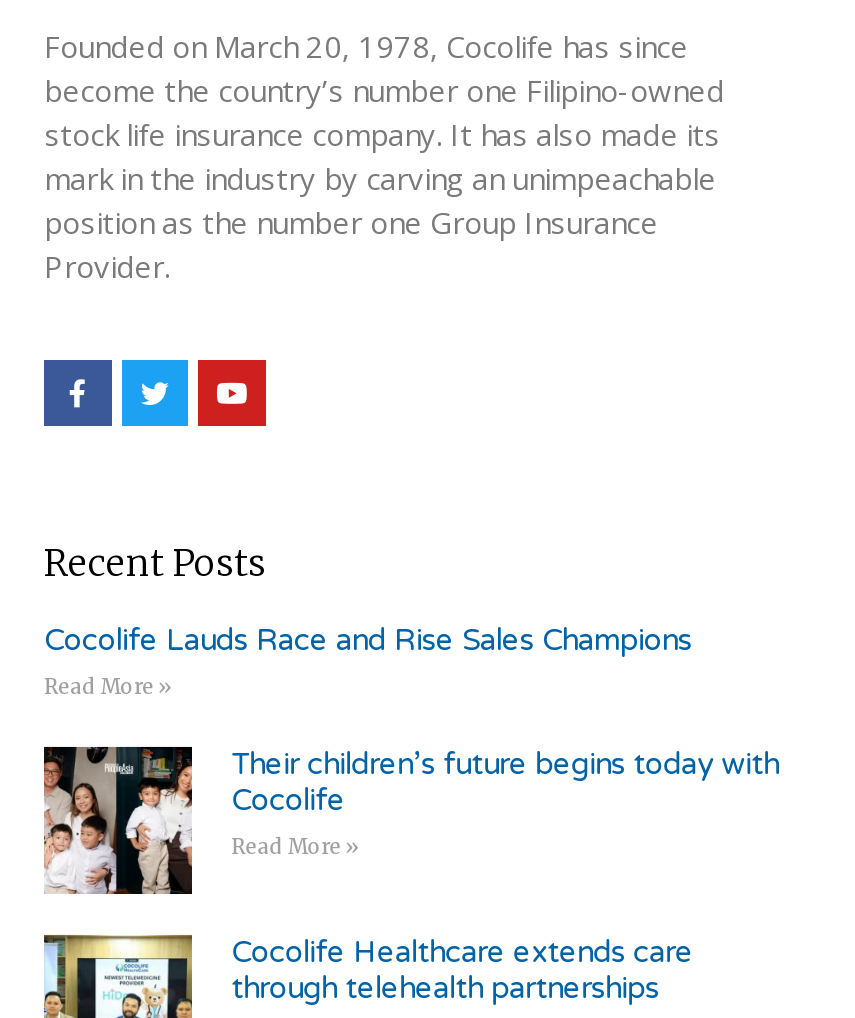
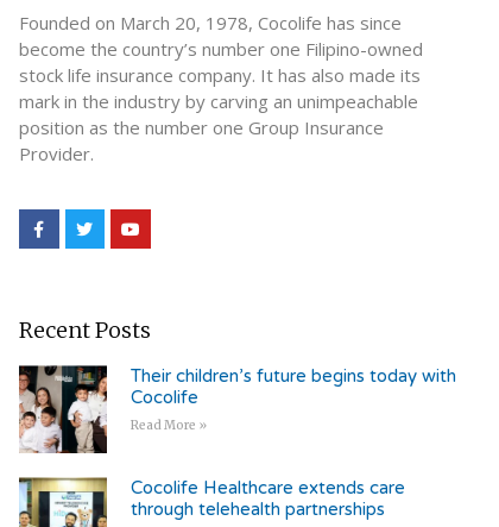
[44,623,692,701] Cocolife Lauds Race and Rise Sales Champions | Read More » -> none

